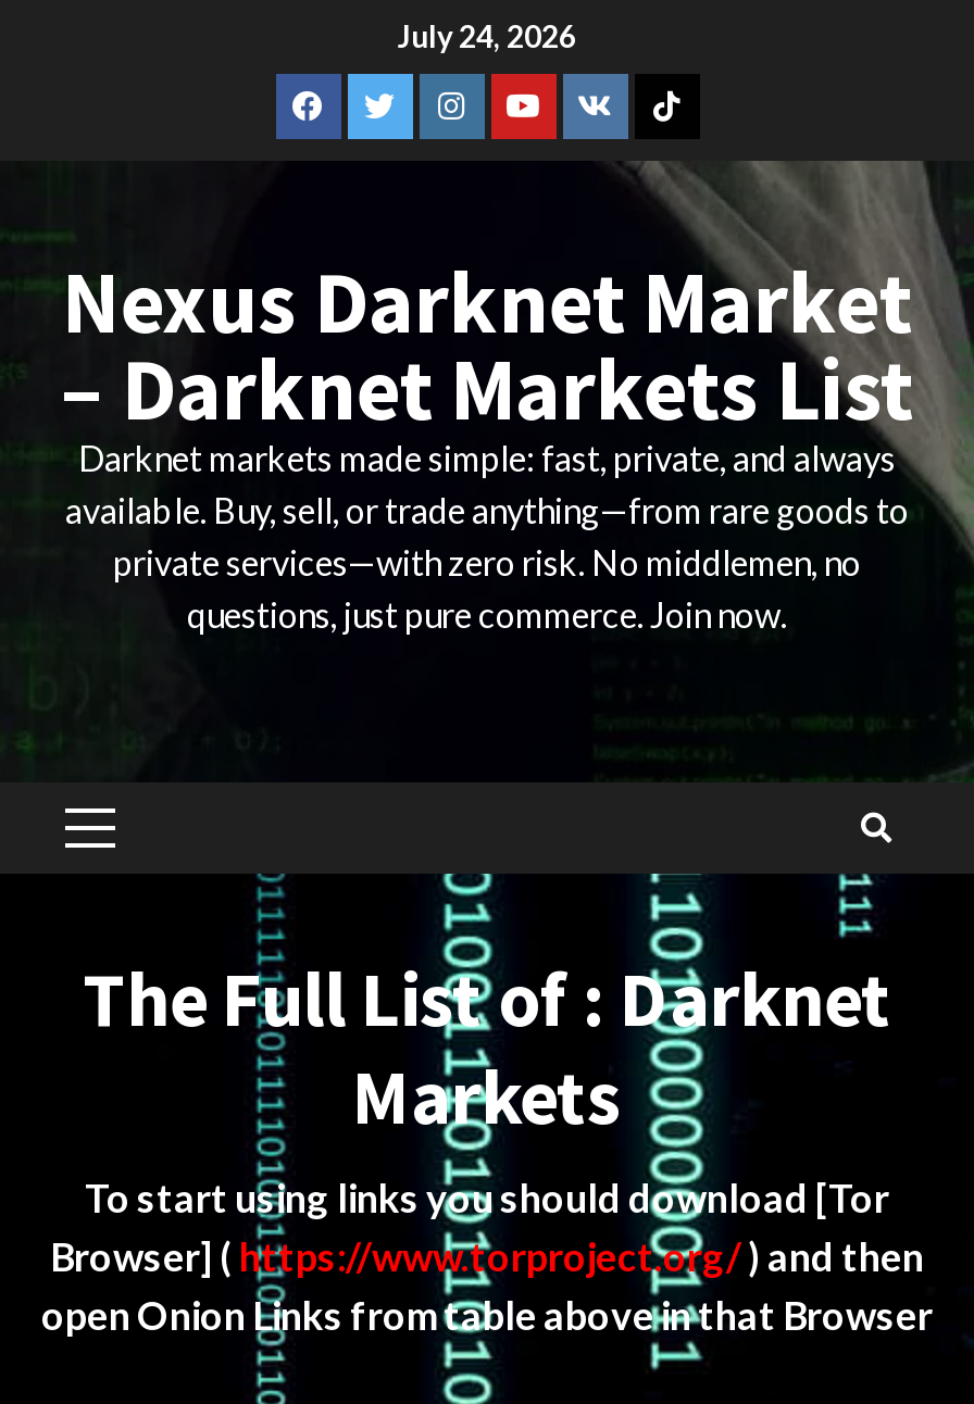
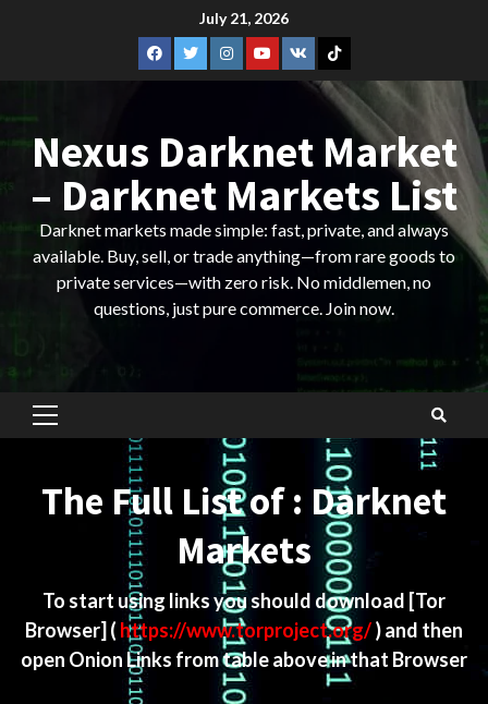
[398,17,576,54] July 24, 2026 -> [199,9,289,27] July 21, 2026

